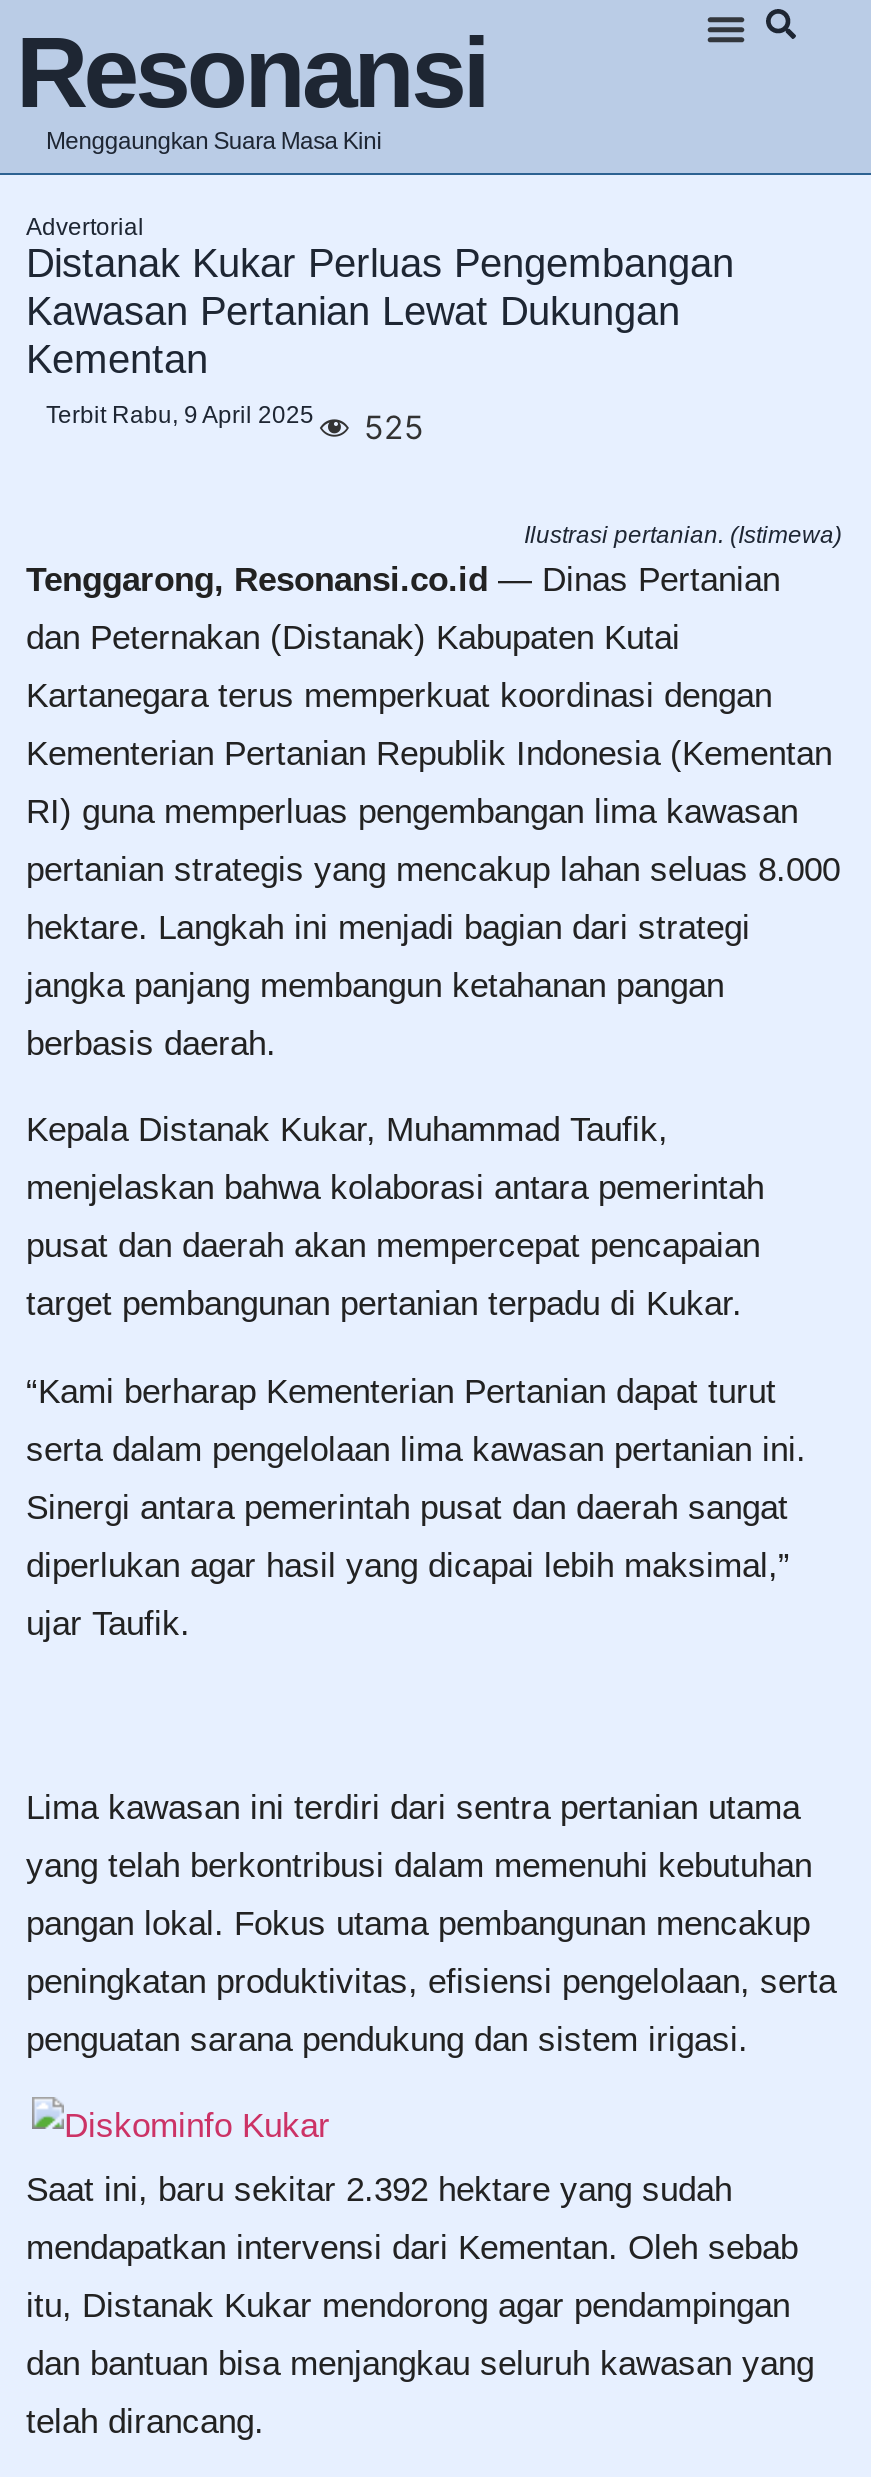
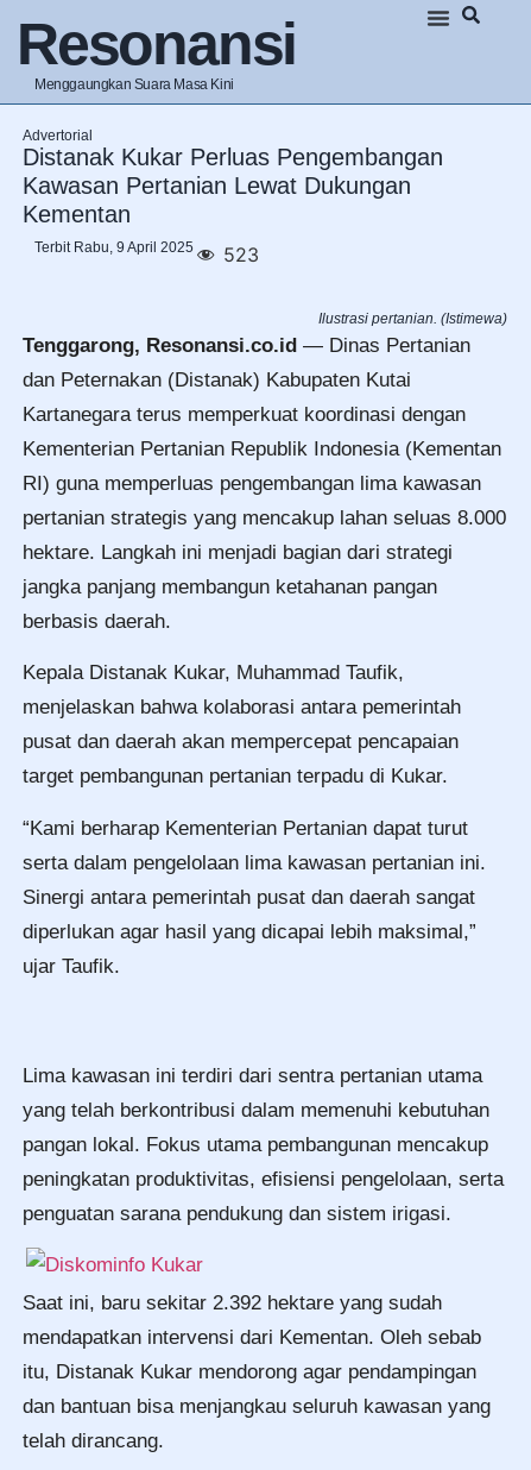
[46,401,424,447] Terbit Rabu, 9 April 2025 525 -> [34,239,259,266] Terbit Rabu, 9 April 2025 523

